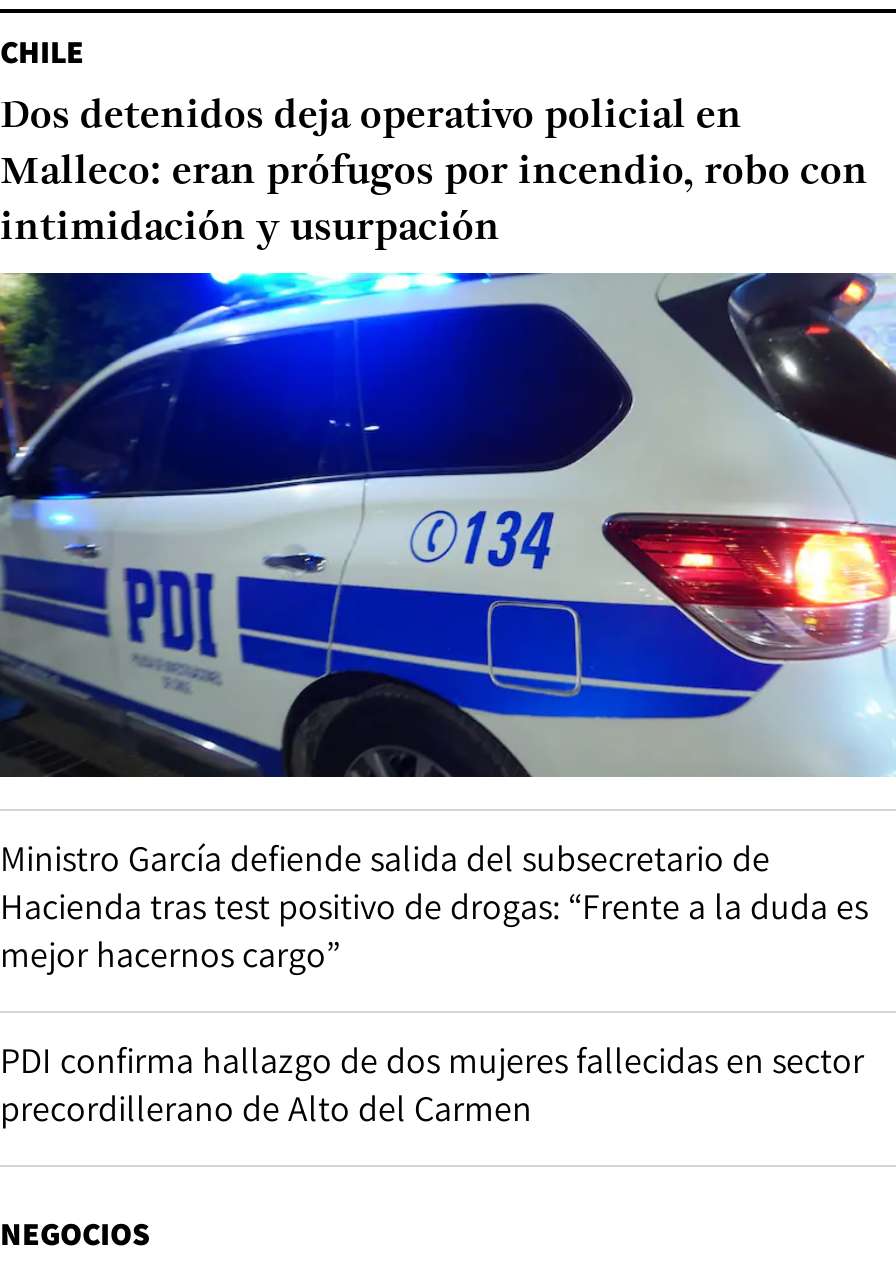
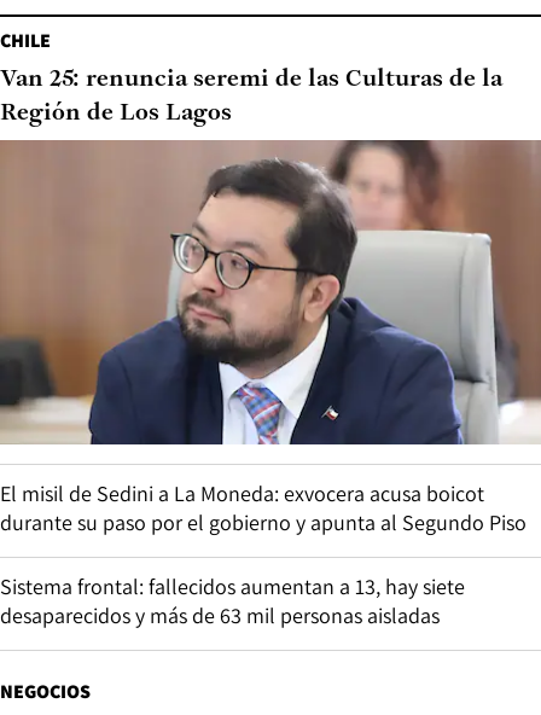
[0,98,868,250] Dos detenidos deja operativo policial en | Malleco: eran prófugos por incendio, robo con | intimidación y usurpación -> [0,68,502,125] Van 25: renuncia seremi de las Culturas de la | Región de Los Lagos
[0,270,890,978] [image] | Ministro García defiende salida del subsecretario de | Hacienda tras test positivo de drogas: “Frente a la duda es | mejor hacernos cargo” -> [0,139,537,536] [image] | El misil de Sedini a La Moneda: exvocera acusa boicot | durante su paso por el gobierno y apunta al Segundo Piso
[0,1038,864,1132] PDI confirma hallazgo de dos mujeres fallecidas en sector | precordillerano de Alto del Carmen -> [0,572,465,629] Sistema frontal: fallecidos aumentan a 13, hay siete | desaparecidos y más de 63 mil personas aisladas

